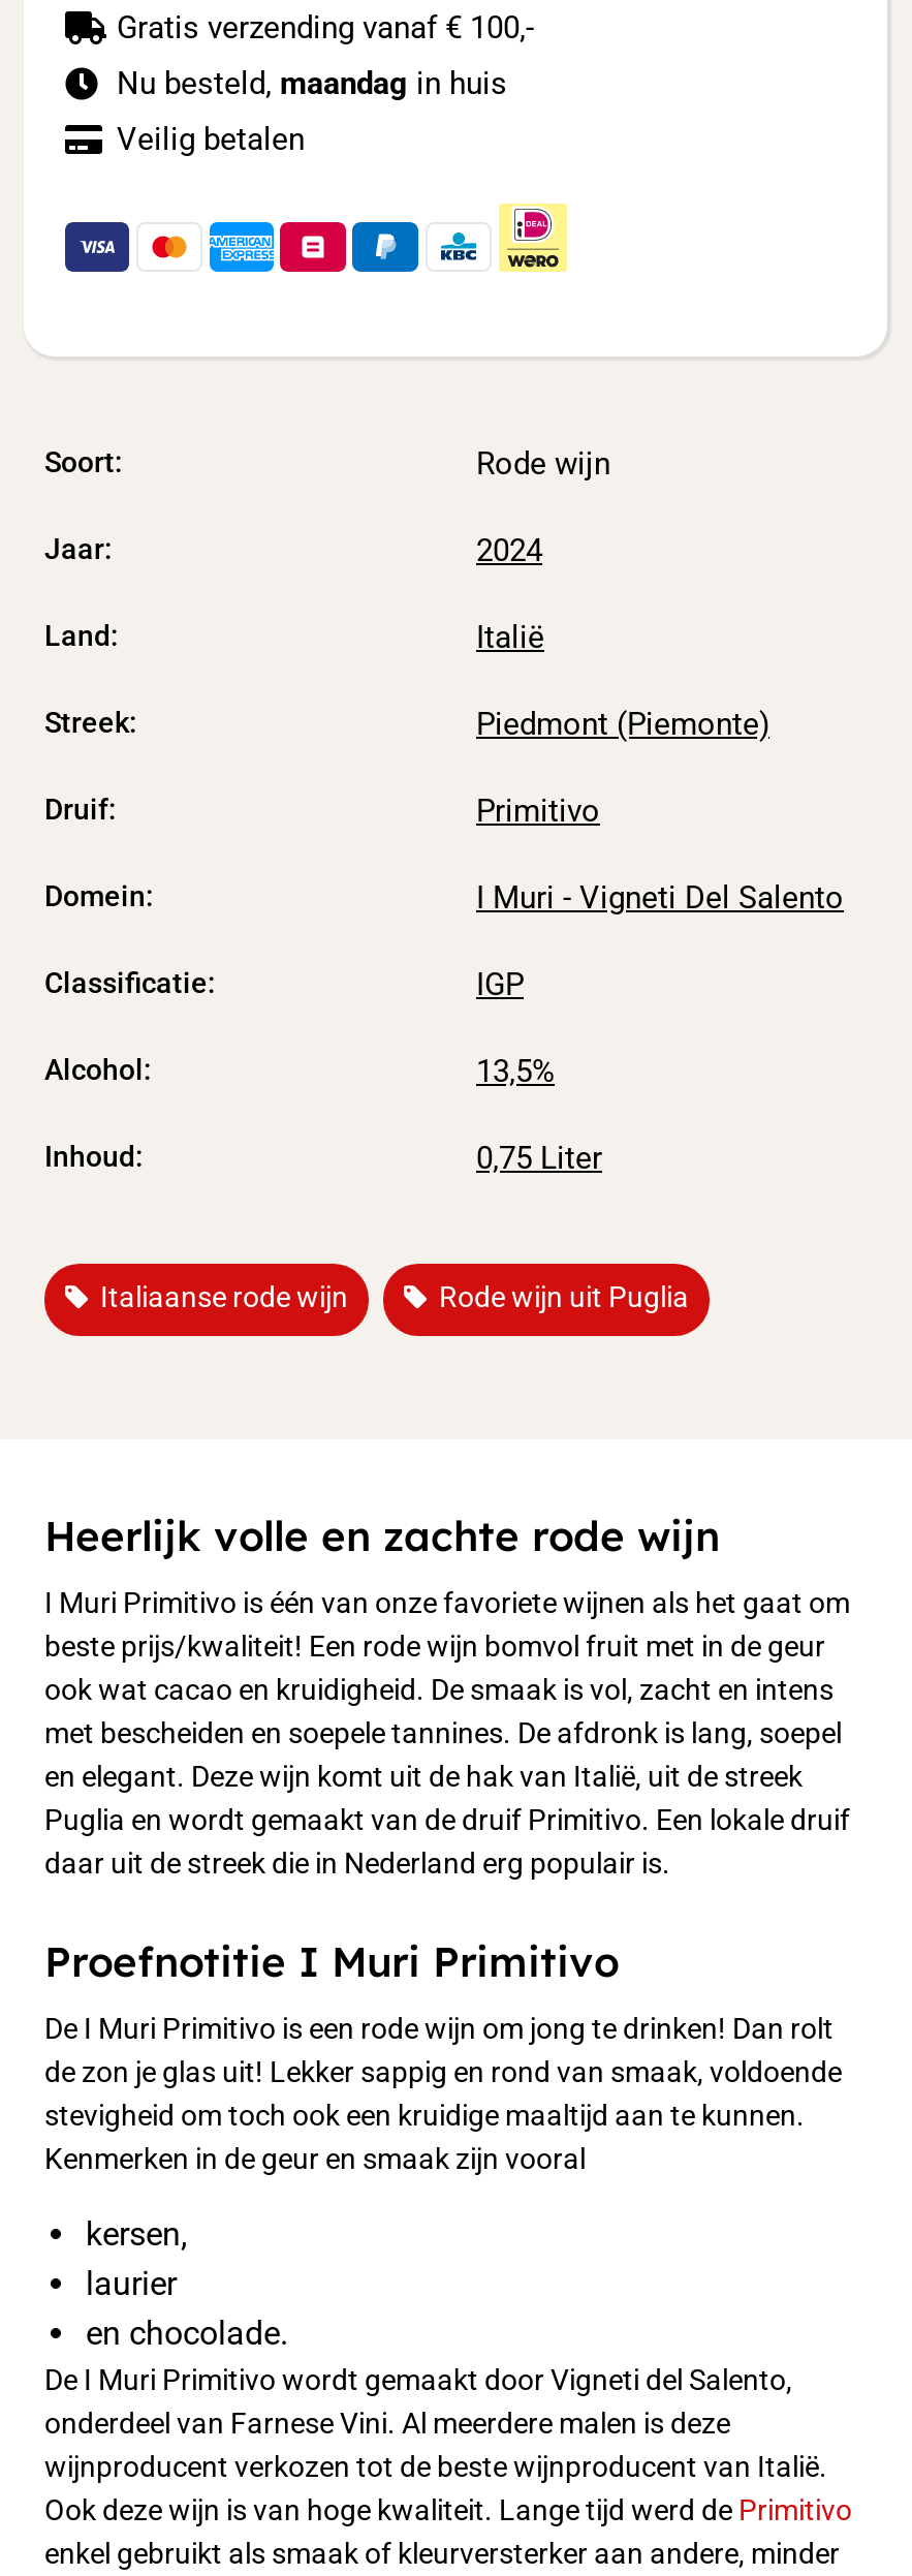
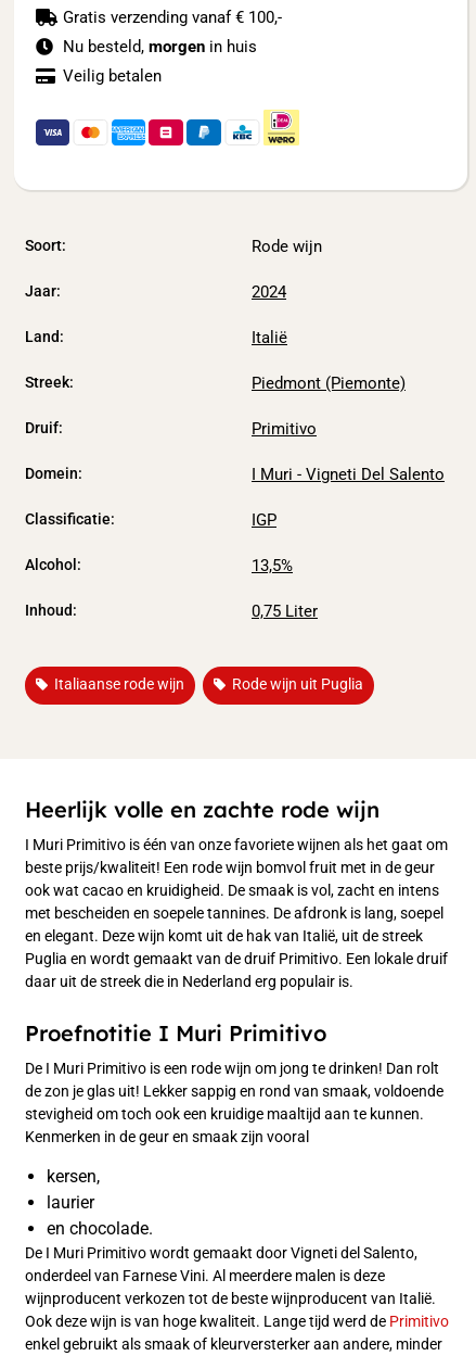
[117,66,507,103] Nu besteld, maandag in huis -> [63,37,257,57] Nu besteld, morgen in huis

